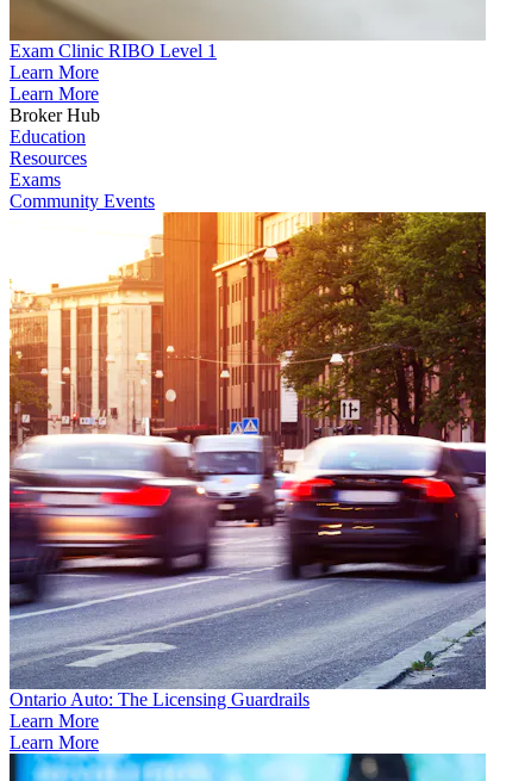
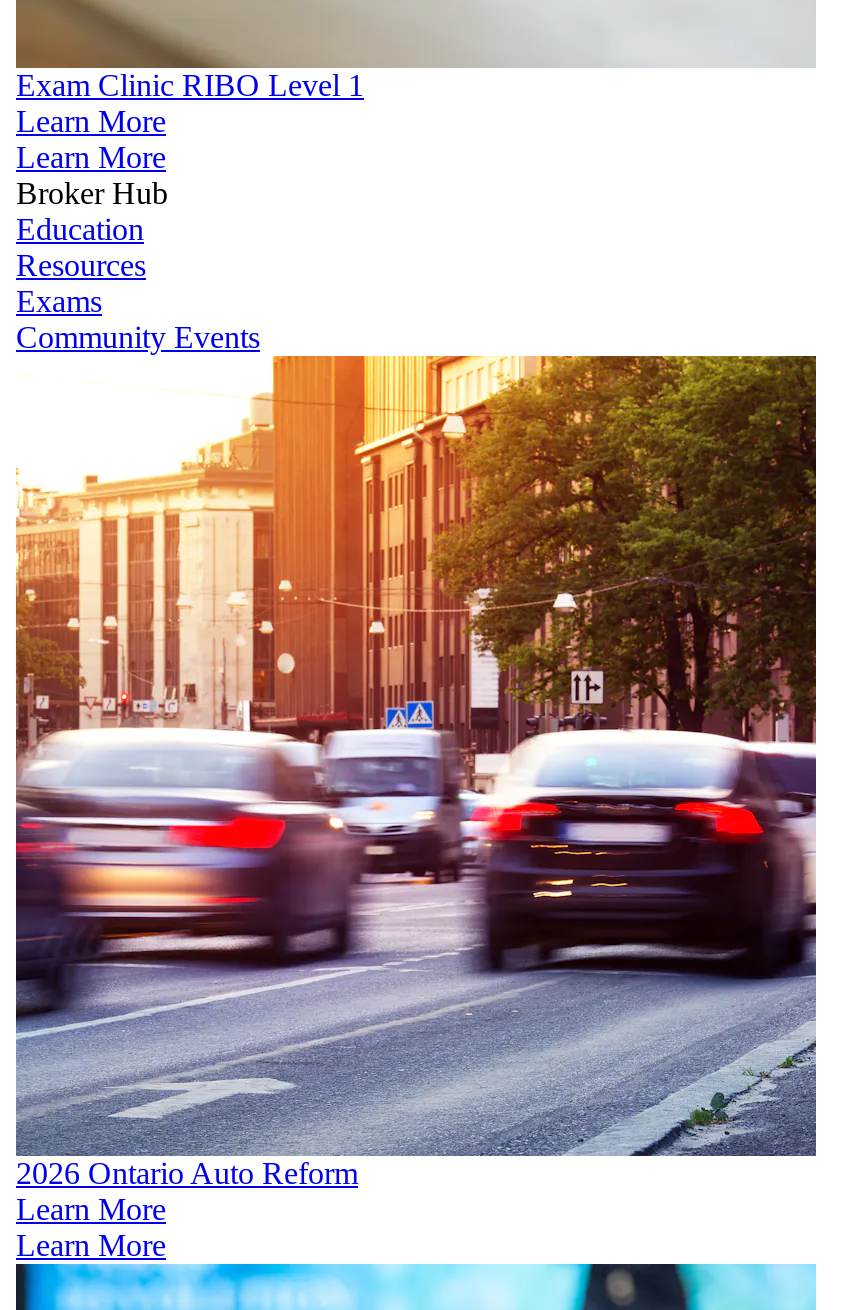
[10,689,310,709] Ontario Auto: The Licensing Guardrails -> [16,1156,358,1190] 2026 Ontario Auto Reform

